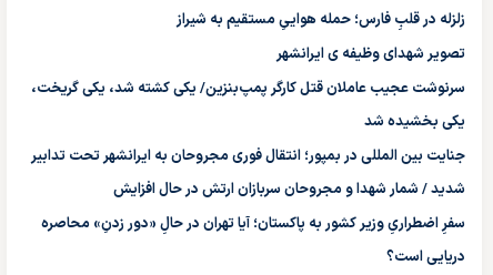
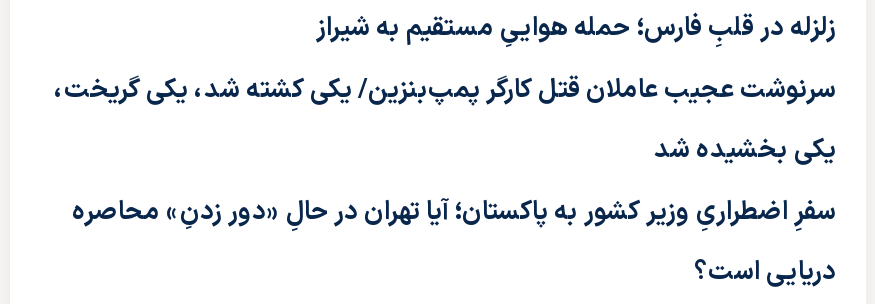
[276,43,465,66] تصویر شهدای وظیفه ی ایرانشهر -> none
[31,145,465,201] جنایت بین المللی در بمپور؛ انتقال فوری مجروحان به ایرانشهر تحت تدابیر | شدید / شمار شهدا و مجروحان سربازان ارتش در حال افزایش -> none

